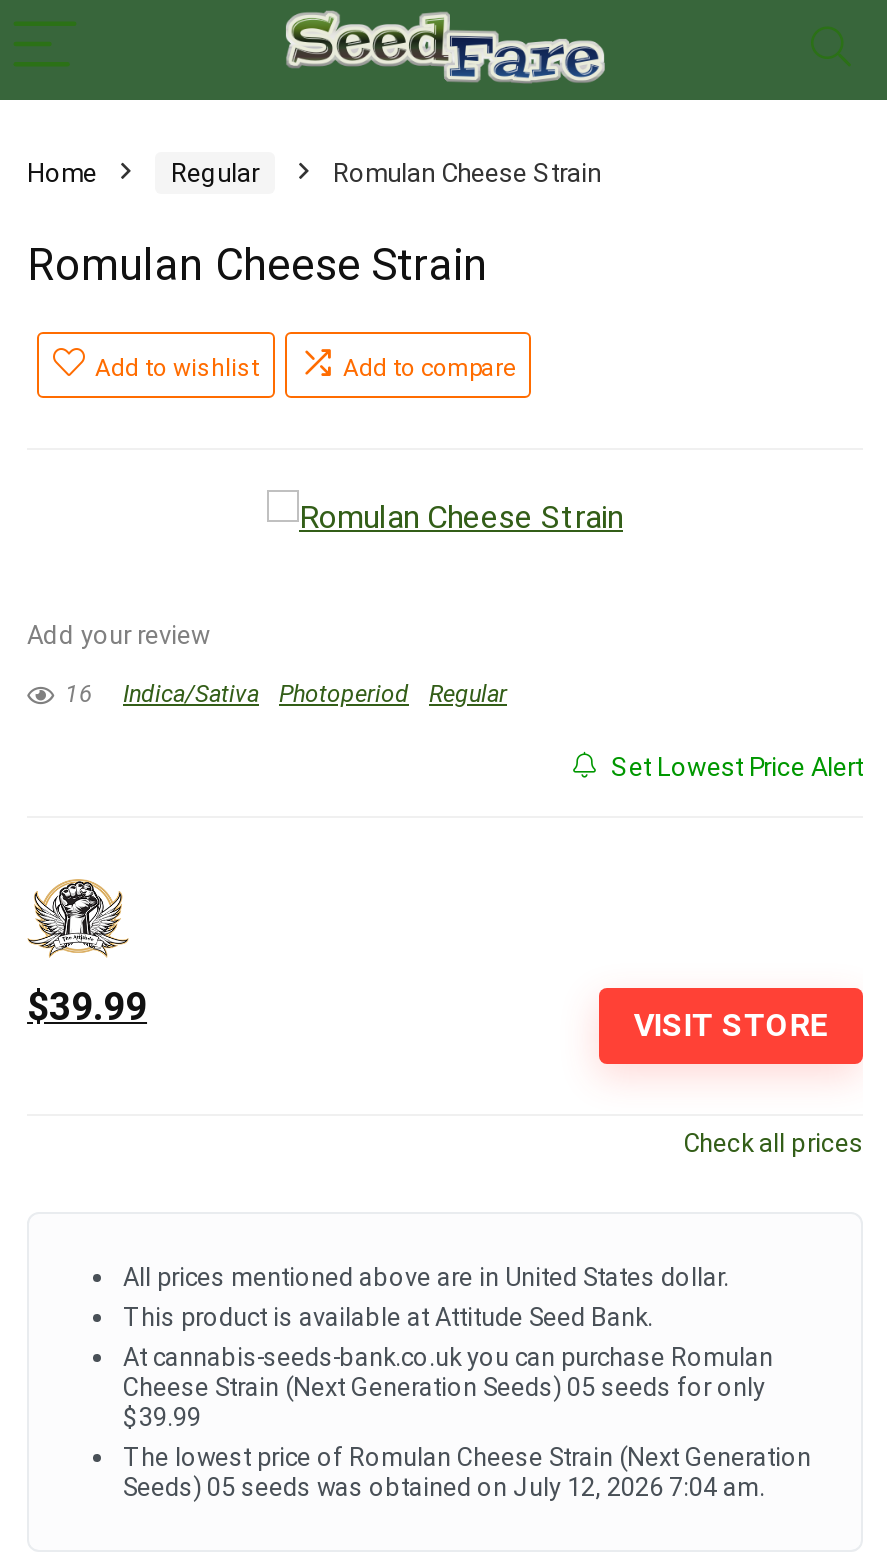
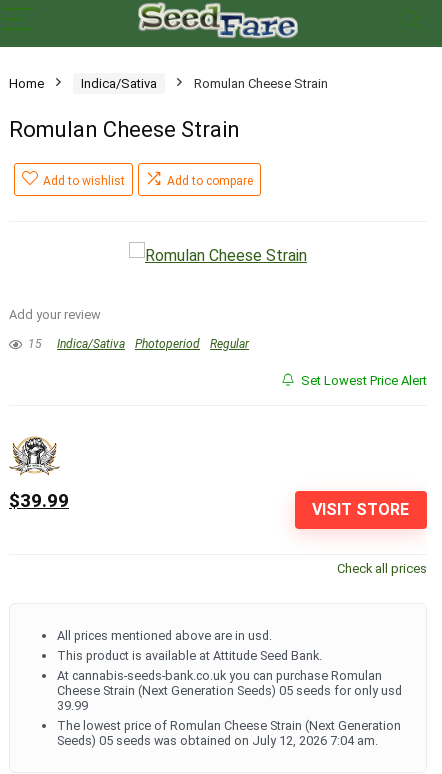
[171,158,259,188] Regular -> [81,76,157,91] Indica/Sativa
[65,680,507,708] 16 Indica/Sativa Photoperiod Regular -> [28,337,249,351] 15 Indica/Sativa Photoperiod Regular
[123,1262,729,1292] All prices mentioned above are in United States dollar. -> [57,628,272,643] All prices mentioned above are in usd.
[123,1372,765,1432] Cheese Strain (Next Generation Seeds) 05 seeds for only | $39.99 -> [57,683,402,713] Cheese Strain (Next Generation Seeds) 05 seeds for only usd | 39.99

